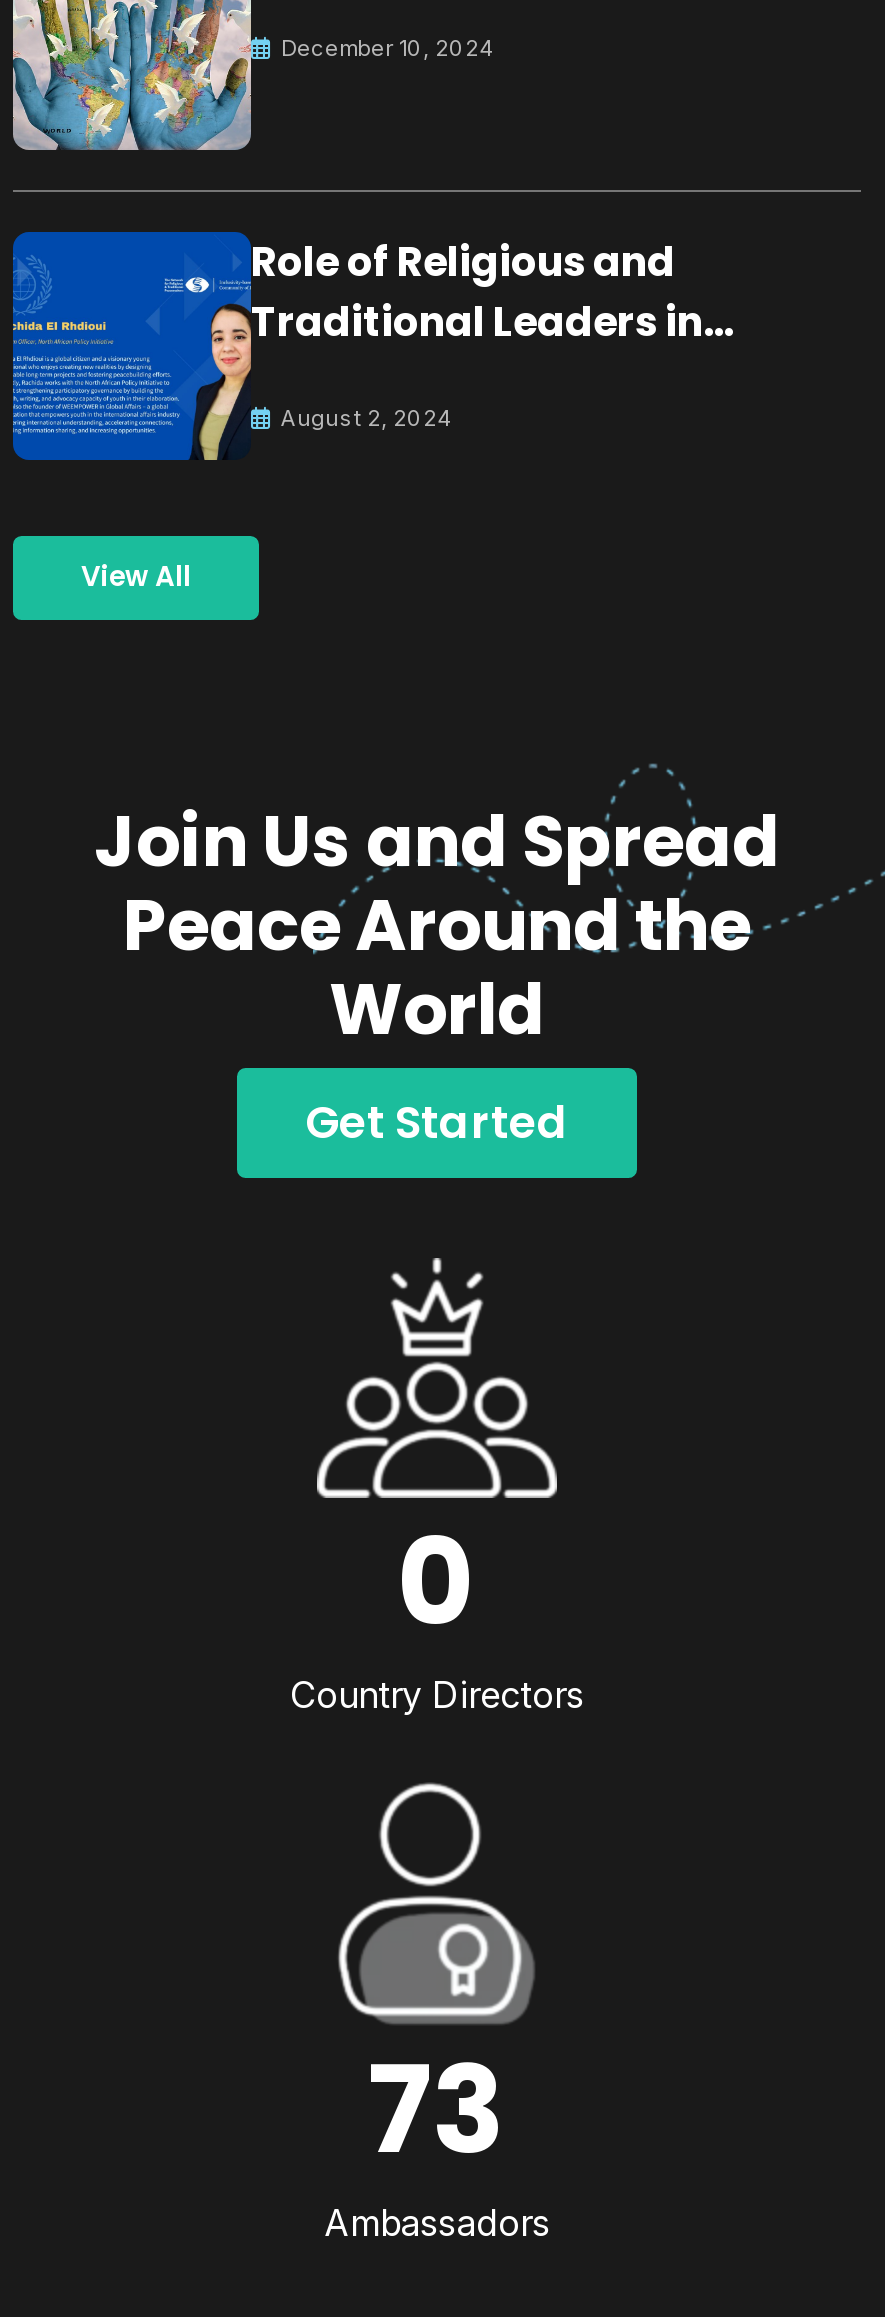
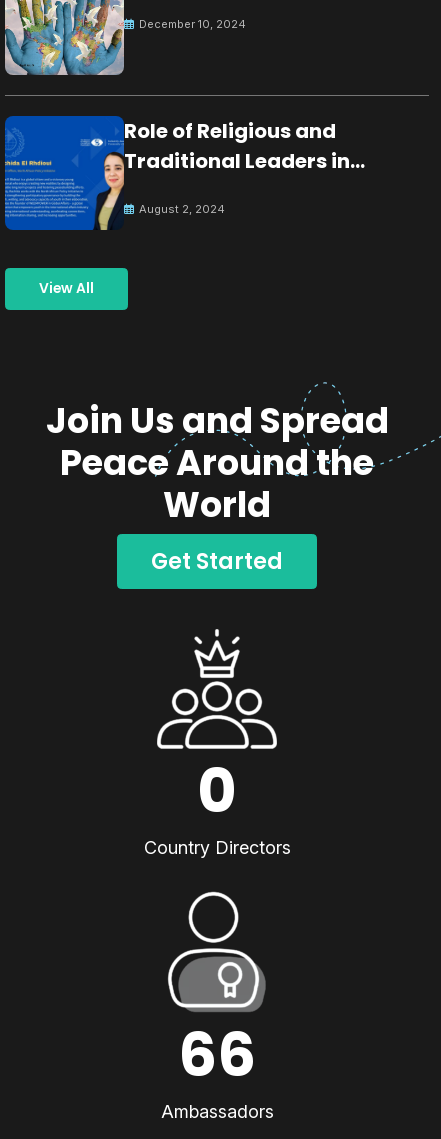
[368,2026,506,2194] 73 -> [178,1013,256,1097] 66

